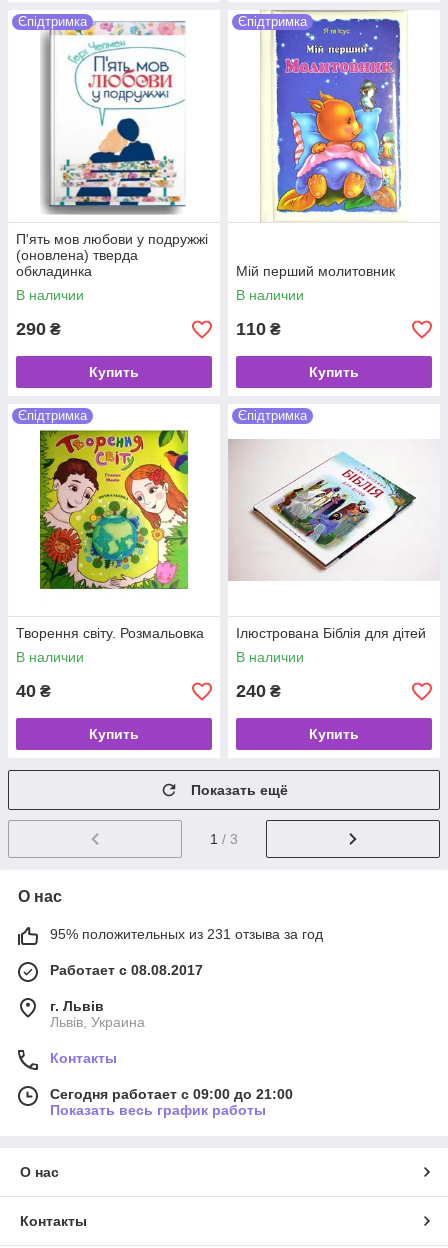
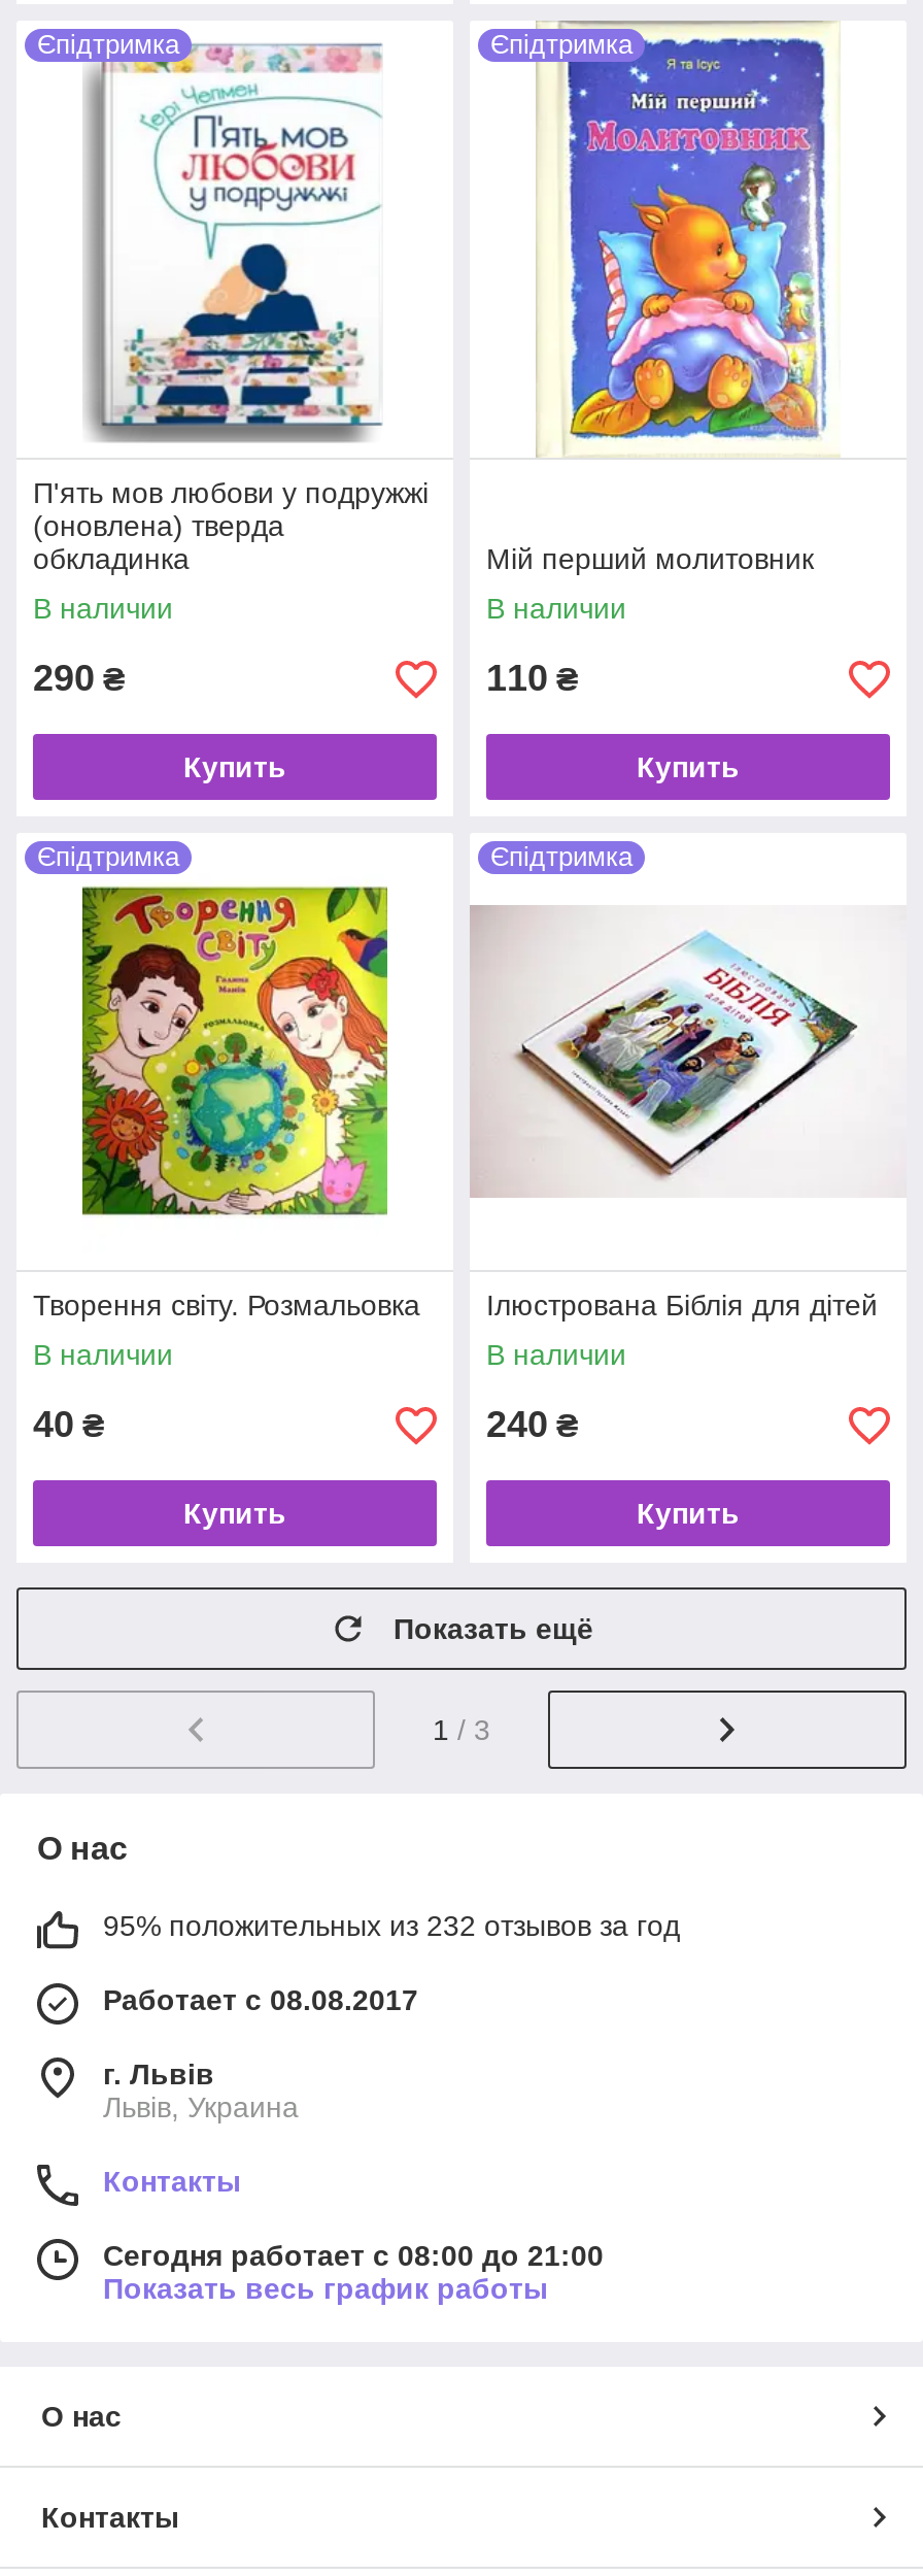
[50,926,323,942] 95% положительных из 231 отзыва за год -> [103,1909,680,1942] 95% положительных из 232 отзывов за год
[50,1086,293,1102] Сегодня работает с 09:00 до 21:00 -> [103,2239,604,2272] Сегодня работает с 08:00 до 21:00

